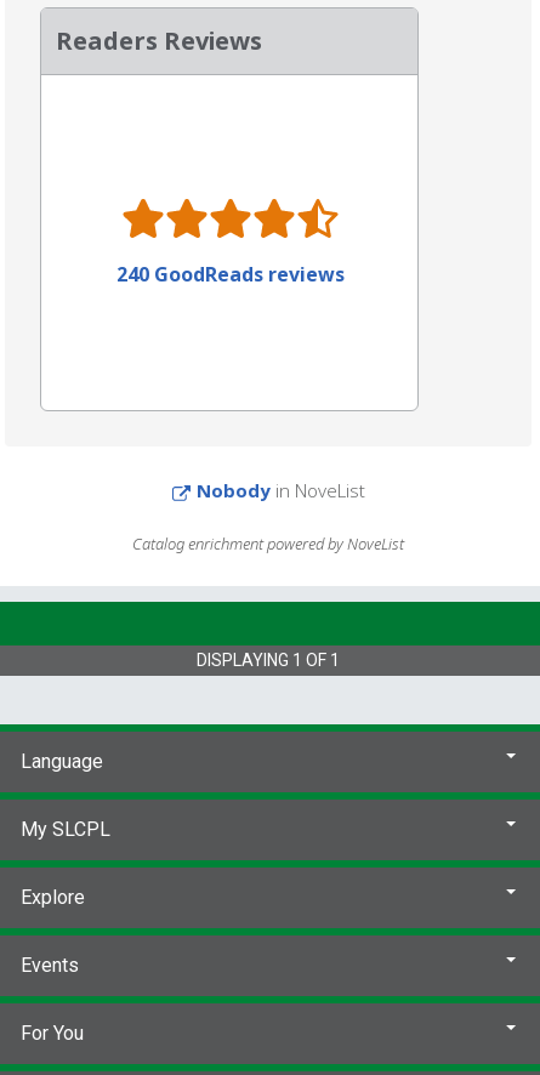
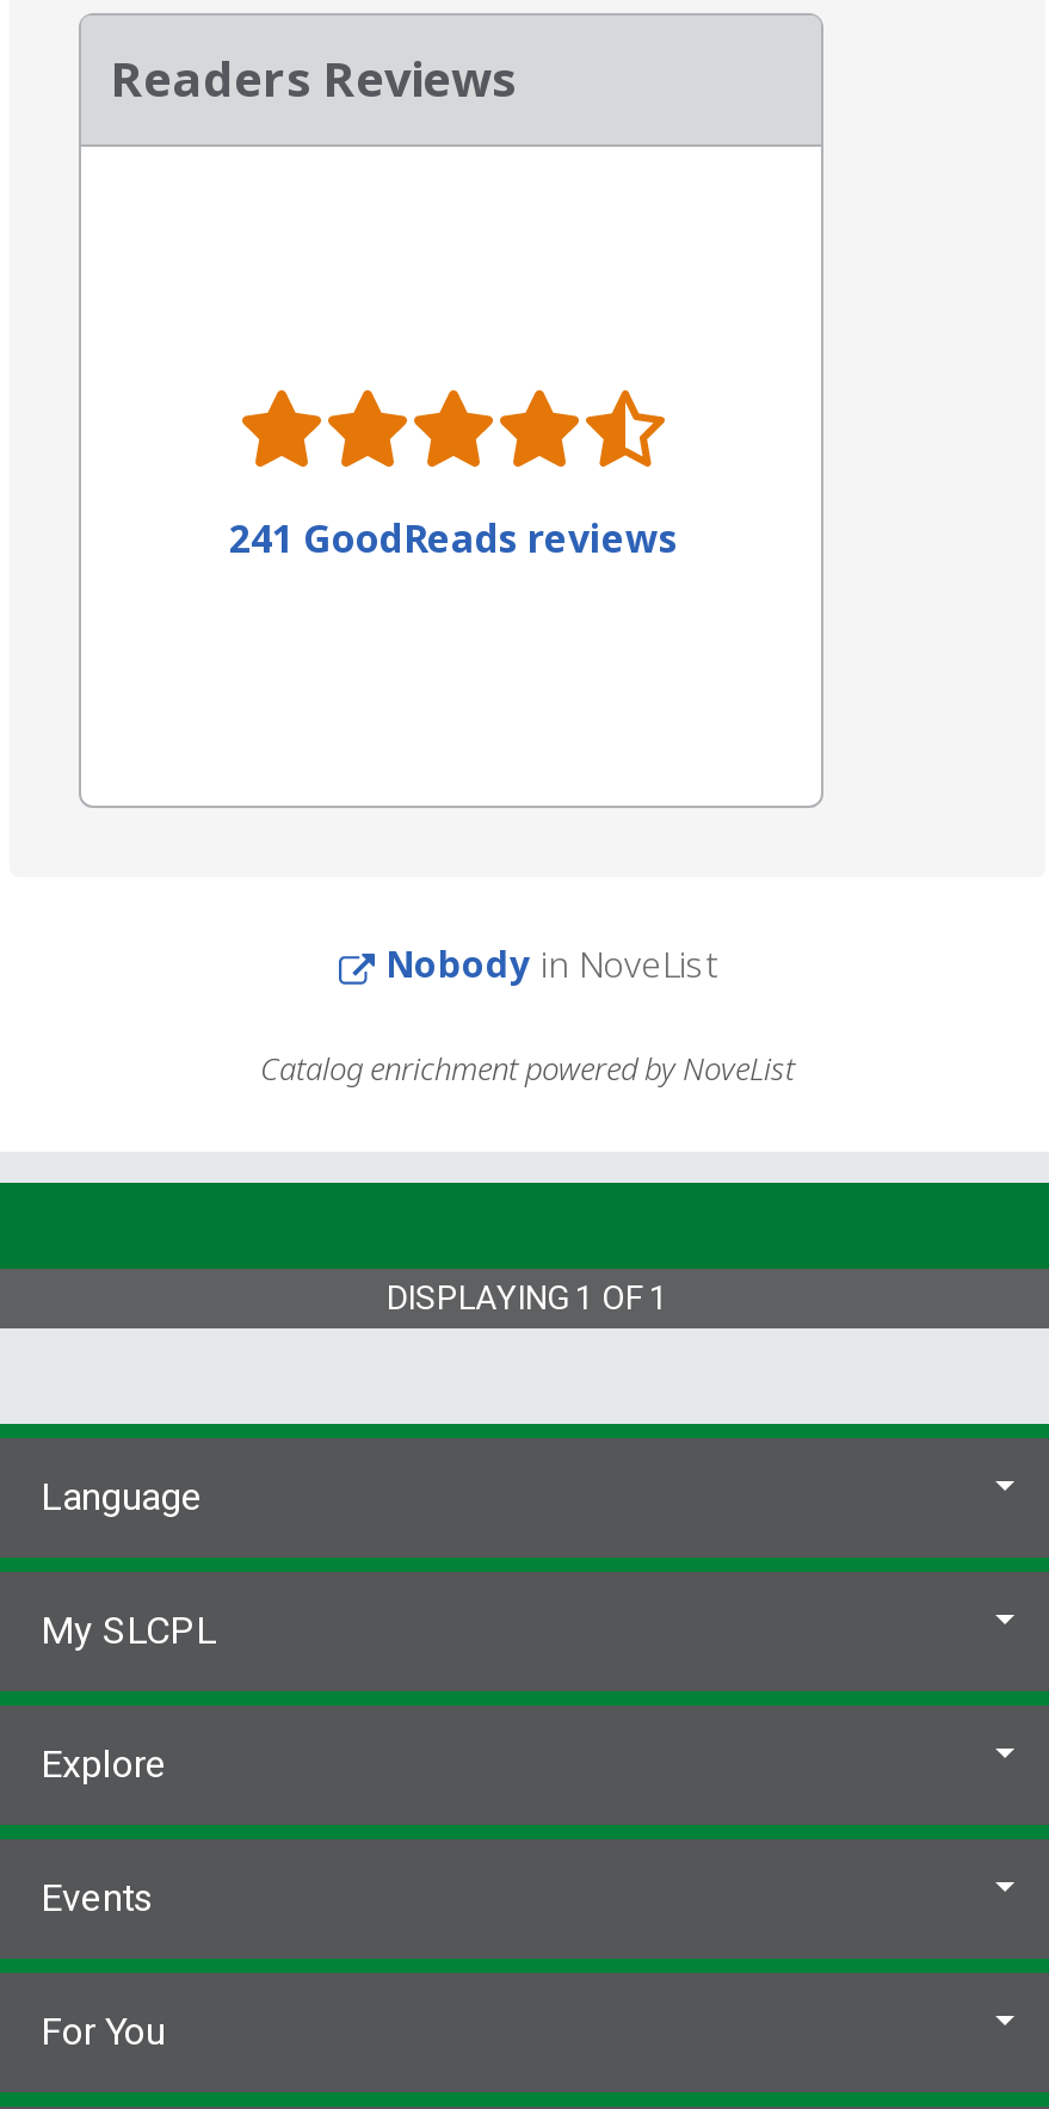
[116,261,345,288] 240 GoodReads reviews -> [229,512,678,565] 241 GoodReads reviews

